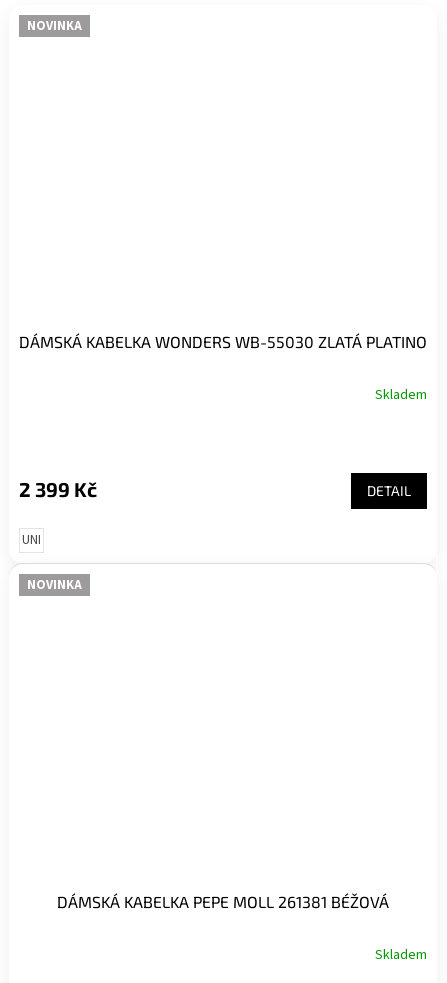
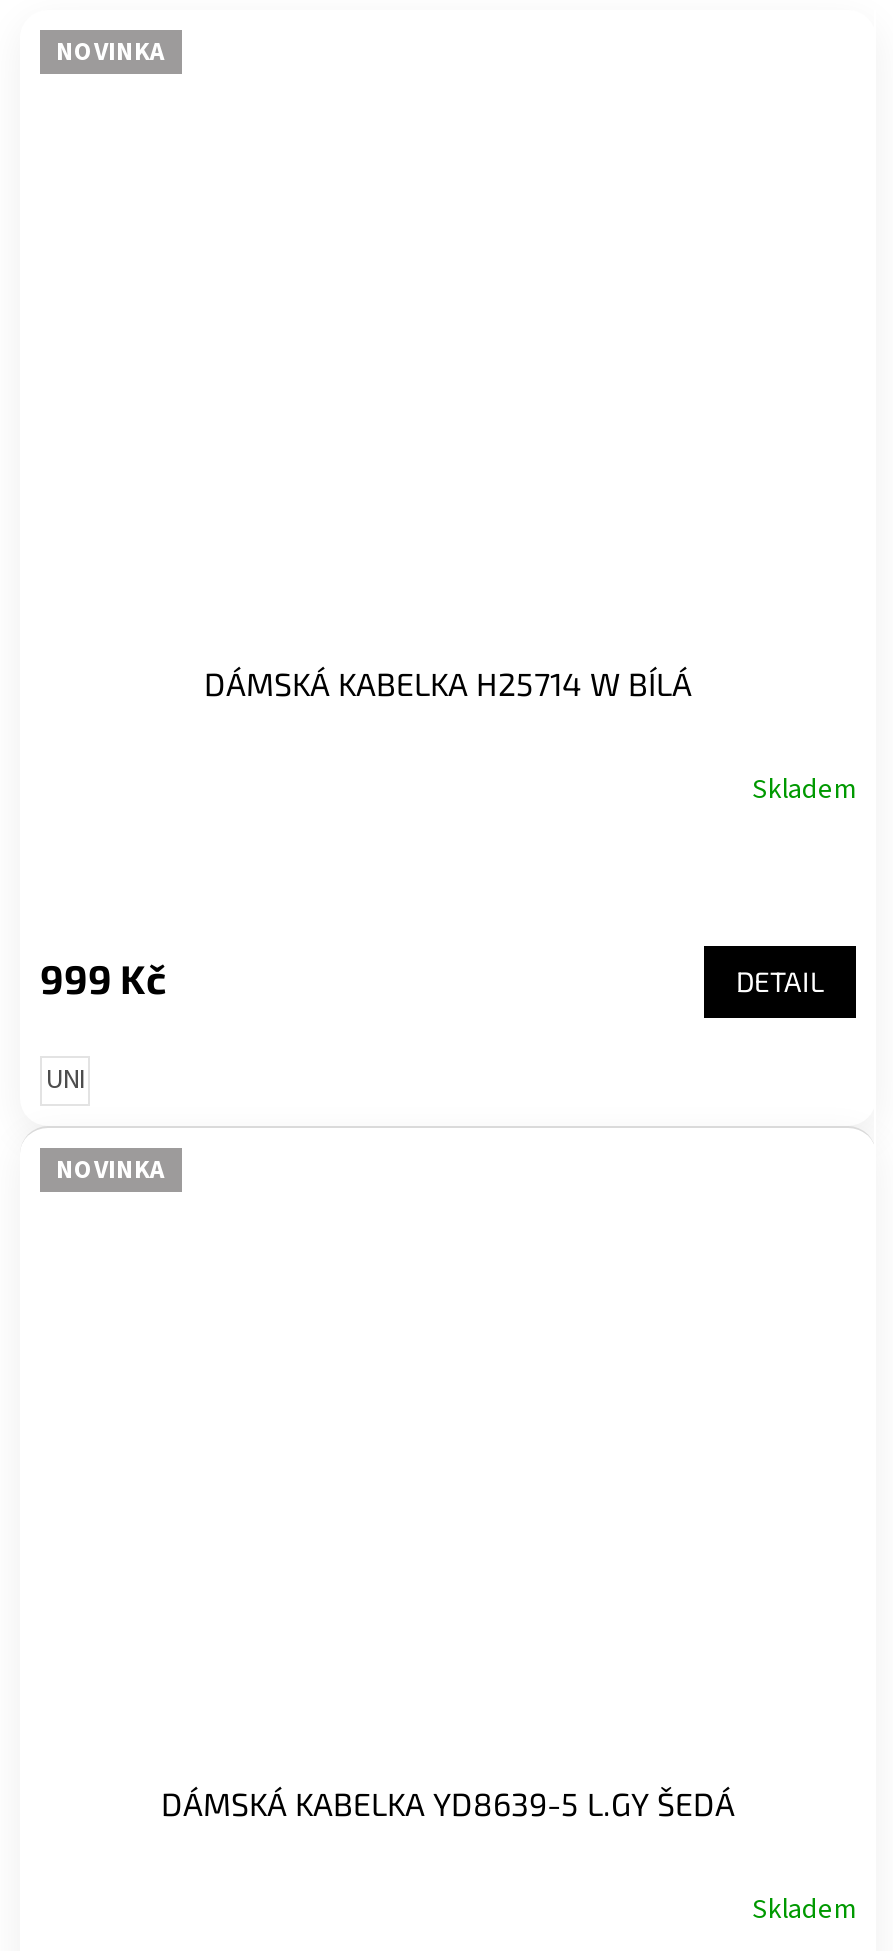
[19,332,427,351] DÁMSKÁ KABELKA WONDERS WB-55030 ZLATÁ PLATINO -> [204,665,692,703] DÁMSKÁ KABELKA H25714 W BÍLÁ
[19,477,97,501] 2 399 Kč -> [40,955,166,1003] 999 Kč
[57,892,389,911] DÁMSKÁ KABELKA PEPE MOLL 261381 BÉŽOVÁ -> [161,1784,735,1822] DÁMSKÁ KABELKA YD8639-5 L.GY ŠEDÁ

